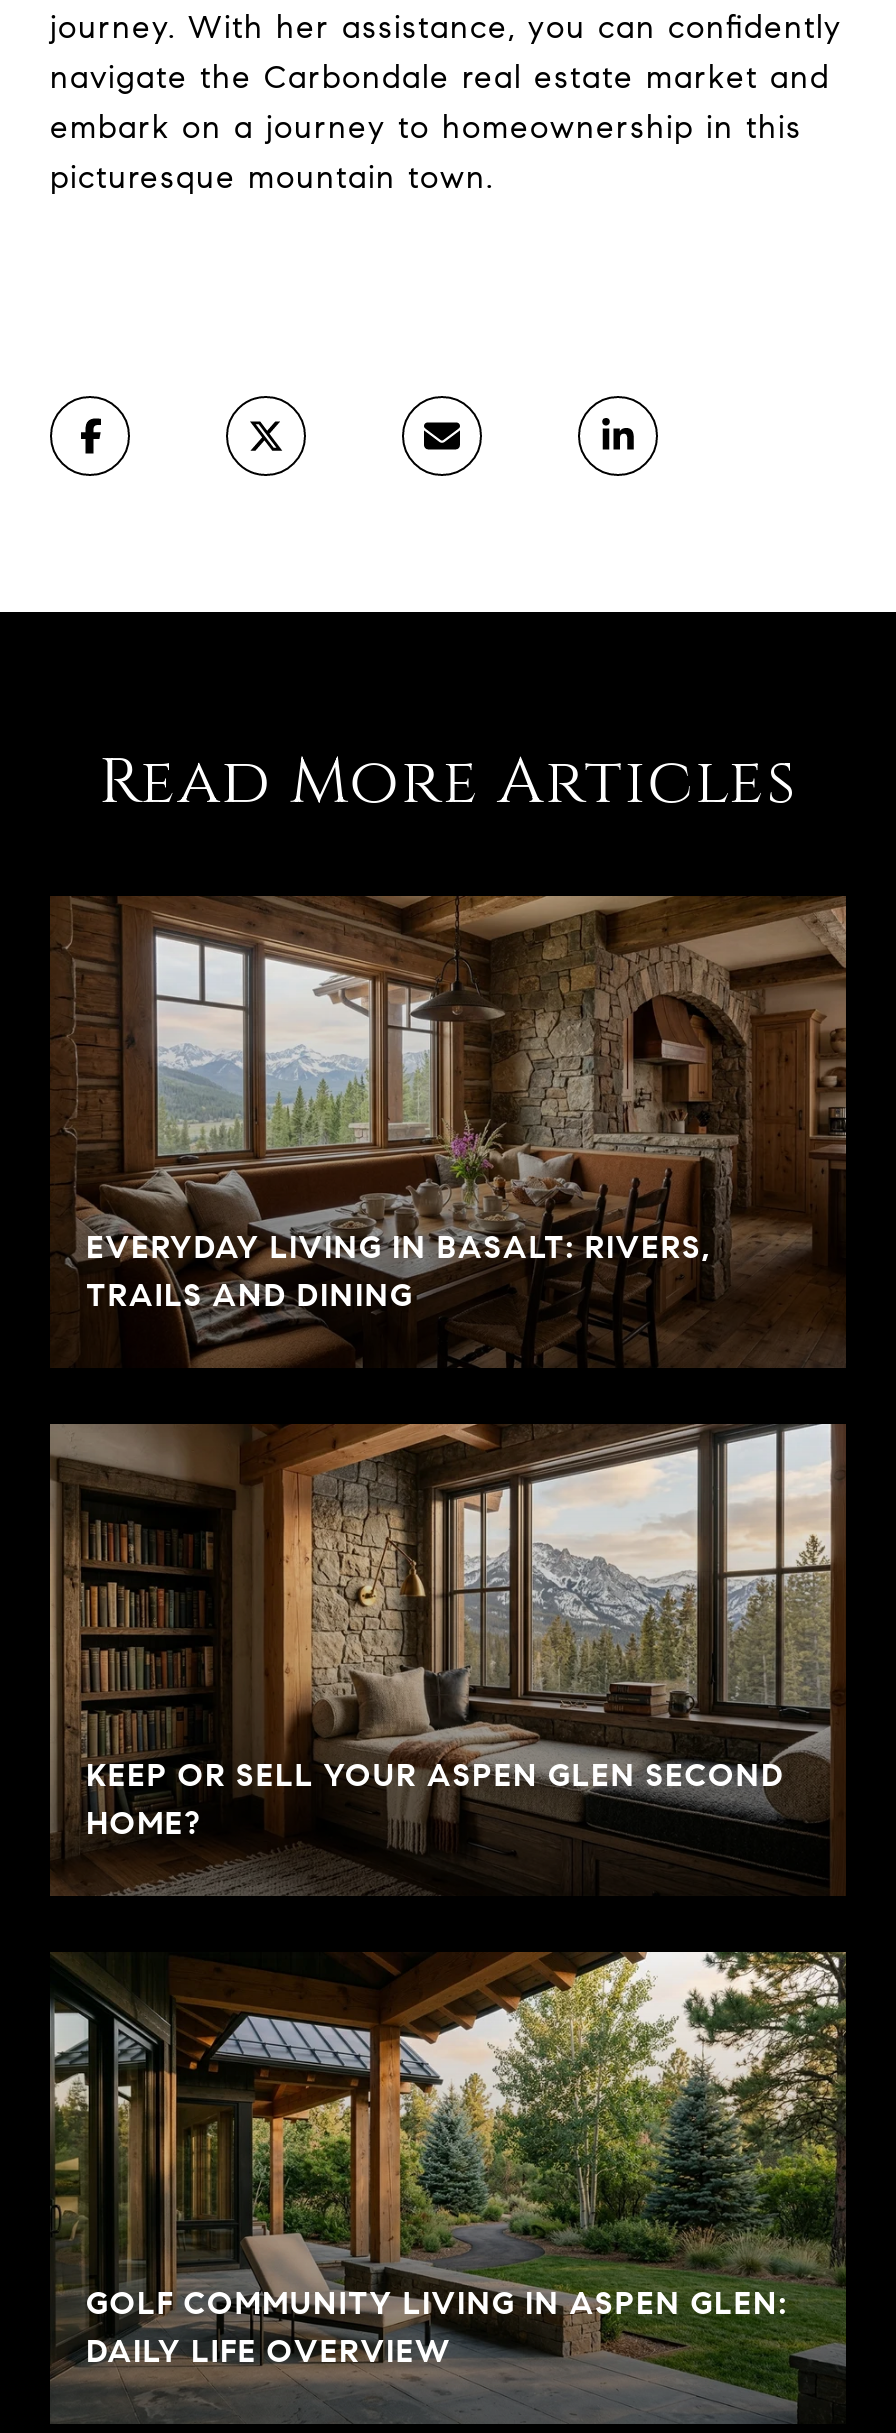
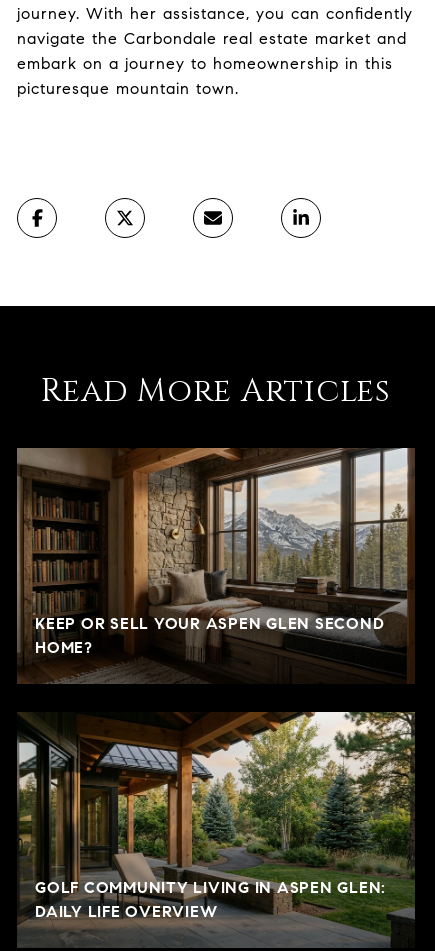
[52,896,846,1368] [image] | EVERYDAY LIVING IN BASALT: RIVERS, | TRAILS AND DINING -> none

